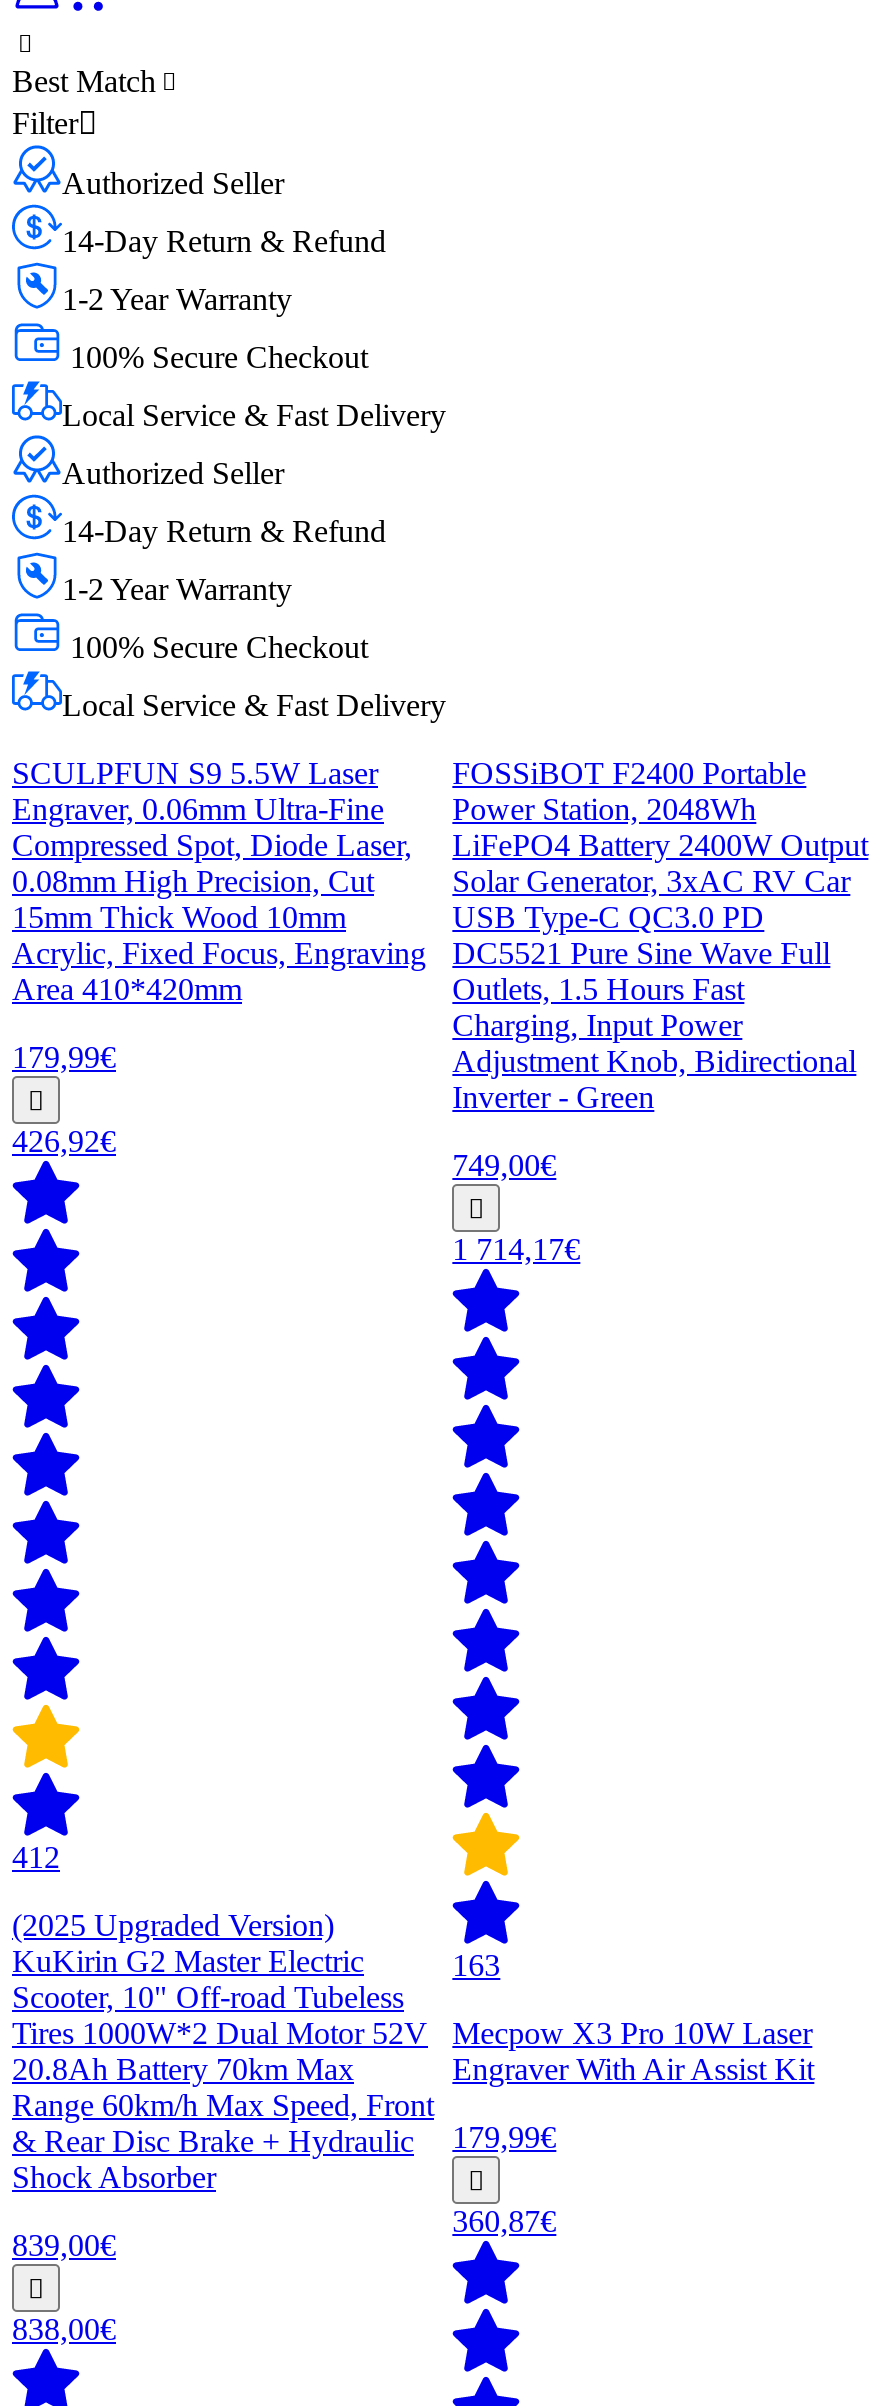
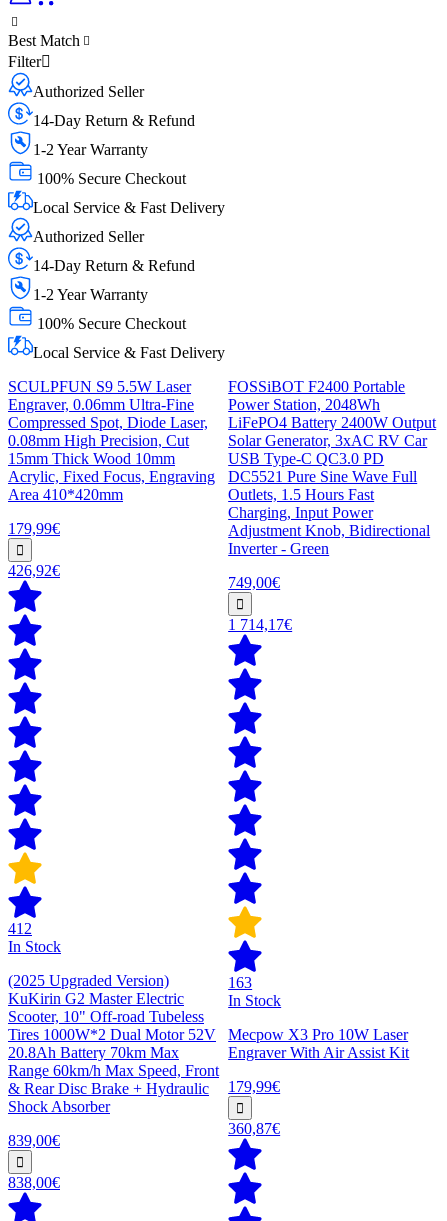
none -> [8,938,61,955] In Stock
none -> [228,992,281,1009] In Stock

